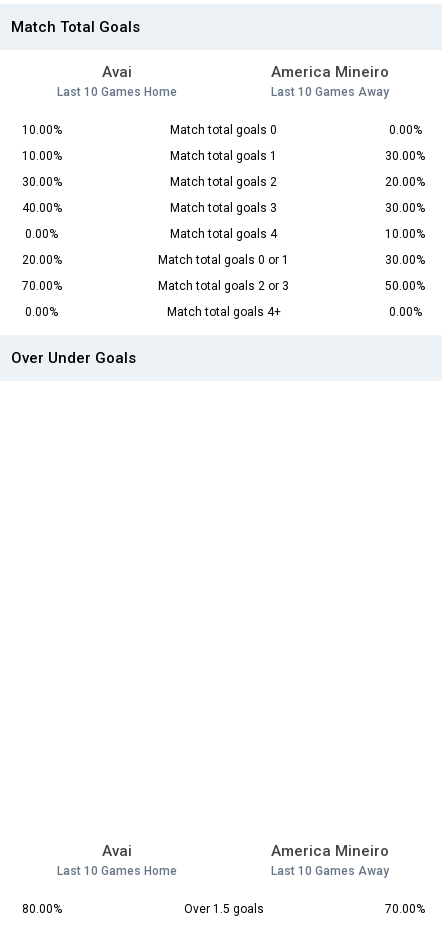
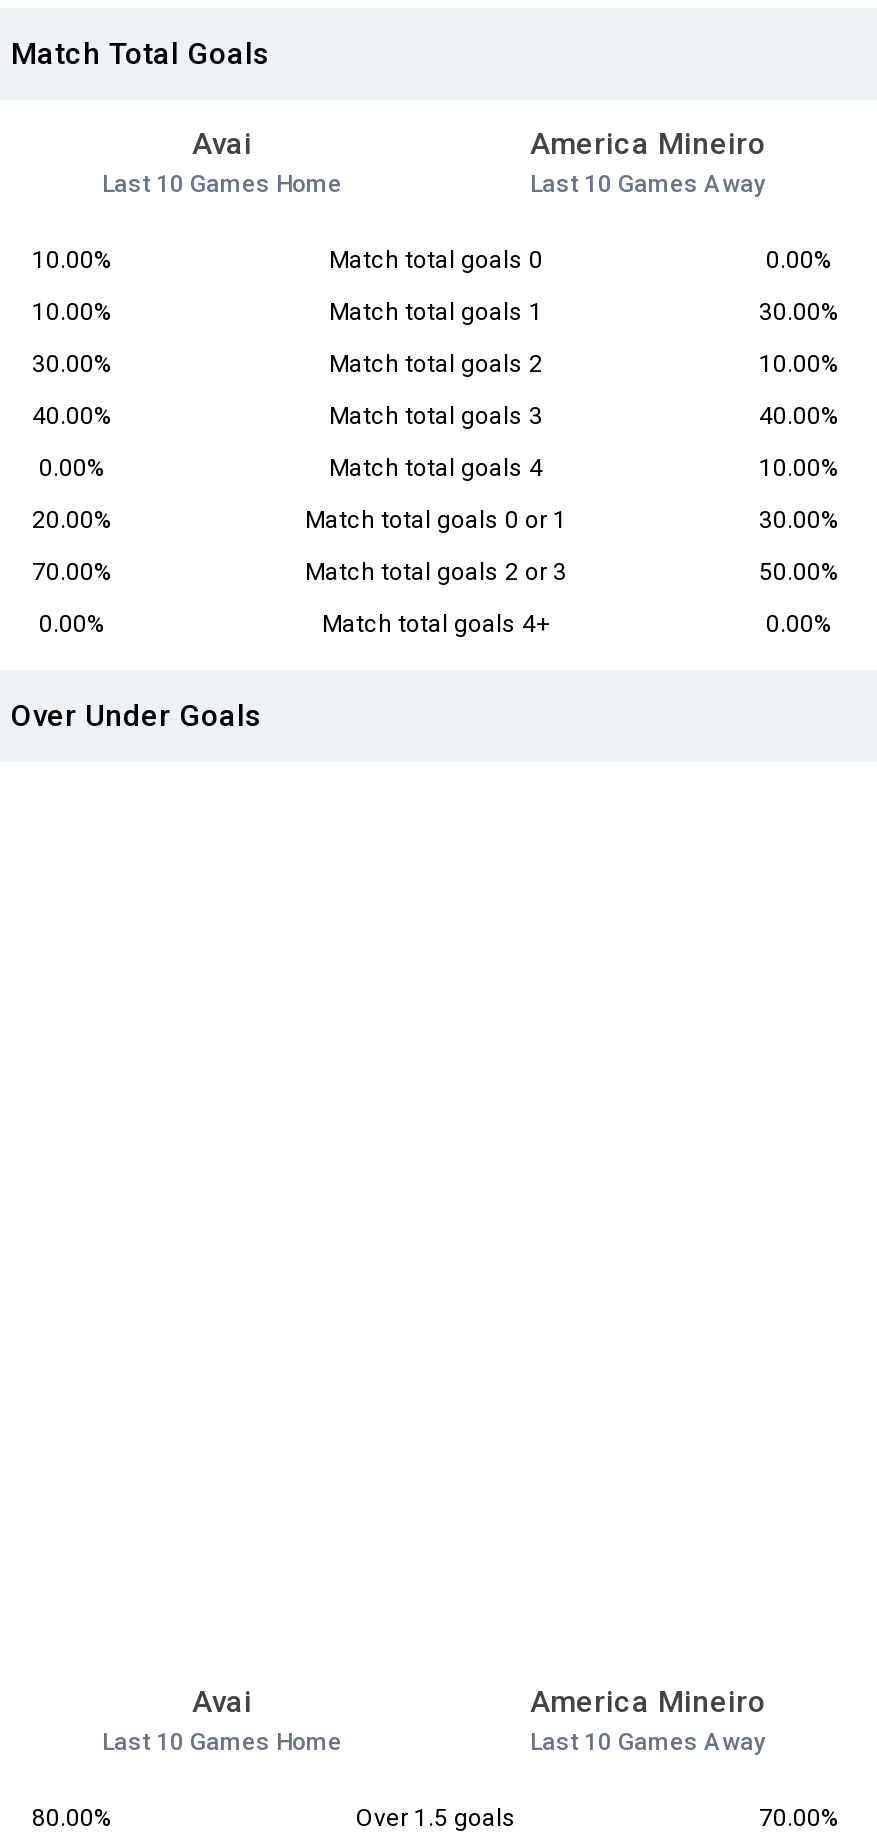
[385,175,425,189] 20.00% -> [759,350,839,378] 10.00%
[385,201,425,215] 30.00% -> [759,402,839,430] 40.00%

